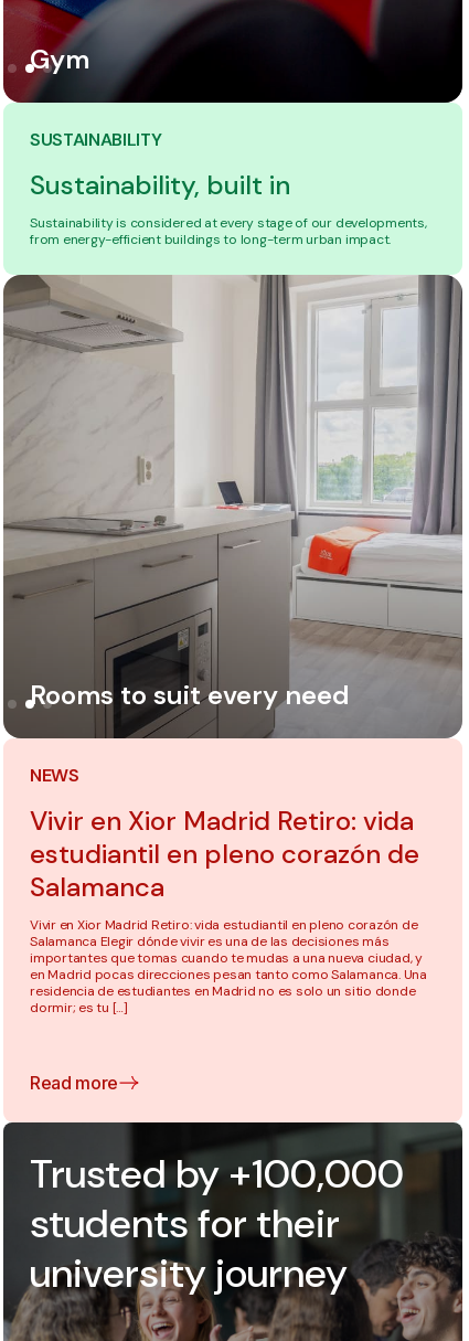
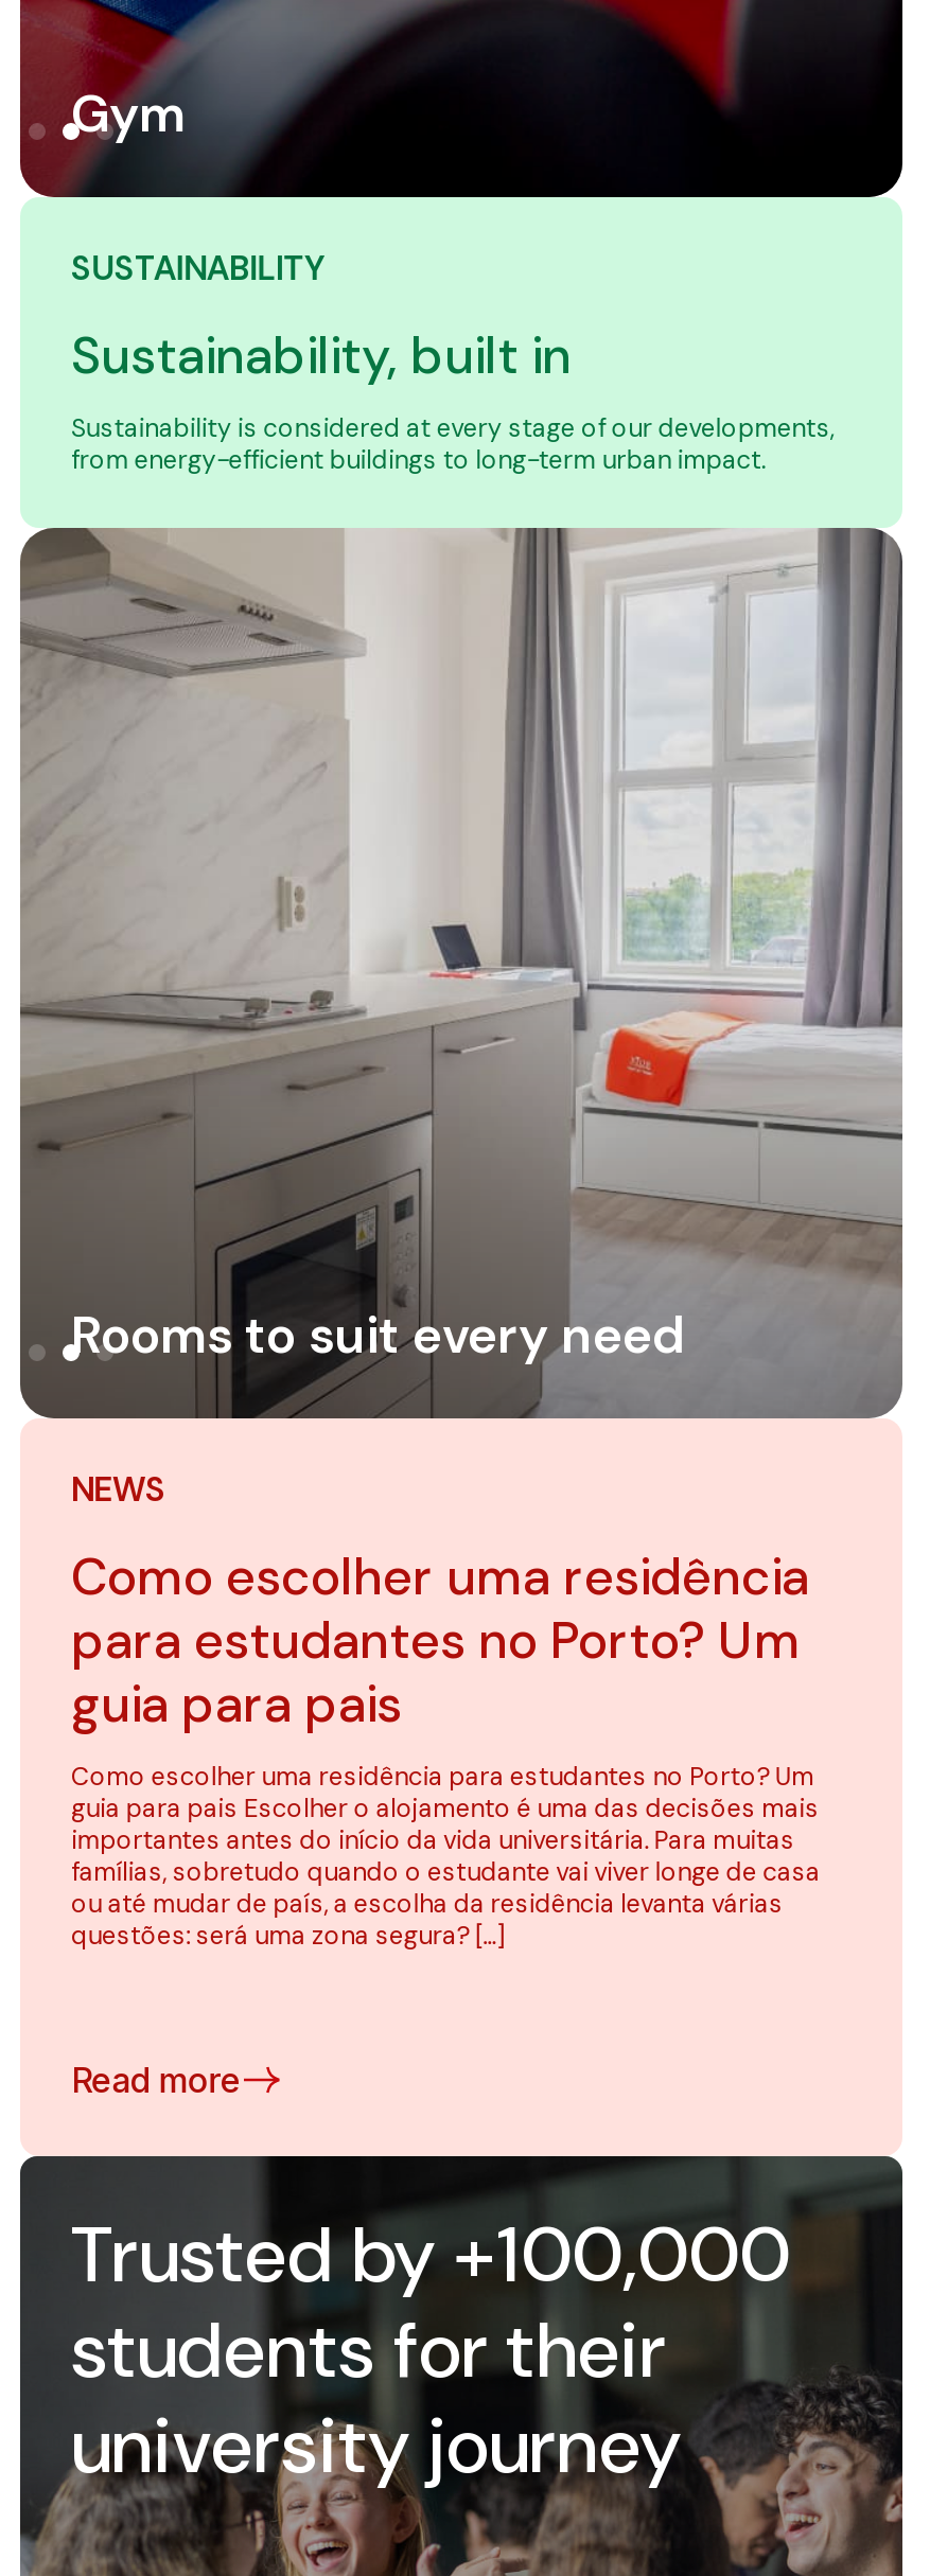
[30,803,427,1017] Vivir en Xior Madrid Retiro: vida | estudiantil en pleno corazón de | Salamanca | Vivir en Xior Madrid Retiro: vida estudiantil en pleno corazón de | Salamanca Elegir dónde vivir es una de las decisiones más | importantes que tomas cuando te mudas a una nueva ciudad, y | en Madrid pocas direcciones pesan tanto como Salamanca. Una | residencia de estudiantes en Madrid no es solo un sitio donde | dormir; es tu […] -> [71,1543,820,1953] Como escolher uma residência | para estudantes no Porto? Um | guia para pais | Como escolher uma residência para estudantes no Porto? Um | guia para pais Escolher o alojamento é uma das decisões mais | importantes antes do início da vida universitária. Para muitas | famílias, sobretudo quando o estudante vai viver longe de casa | ou até mudar de país, a escolha da residência levanta várias | questões: será uma zona segura? […]

